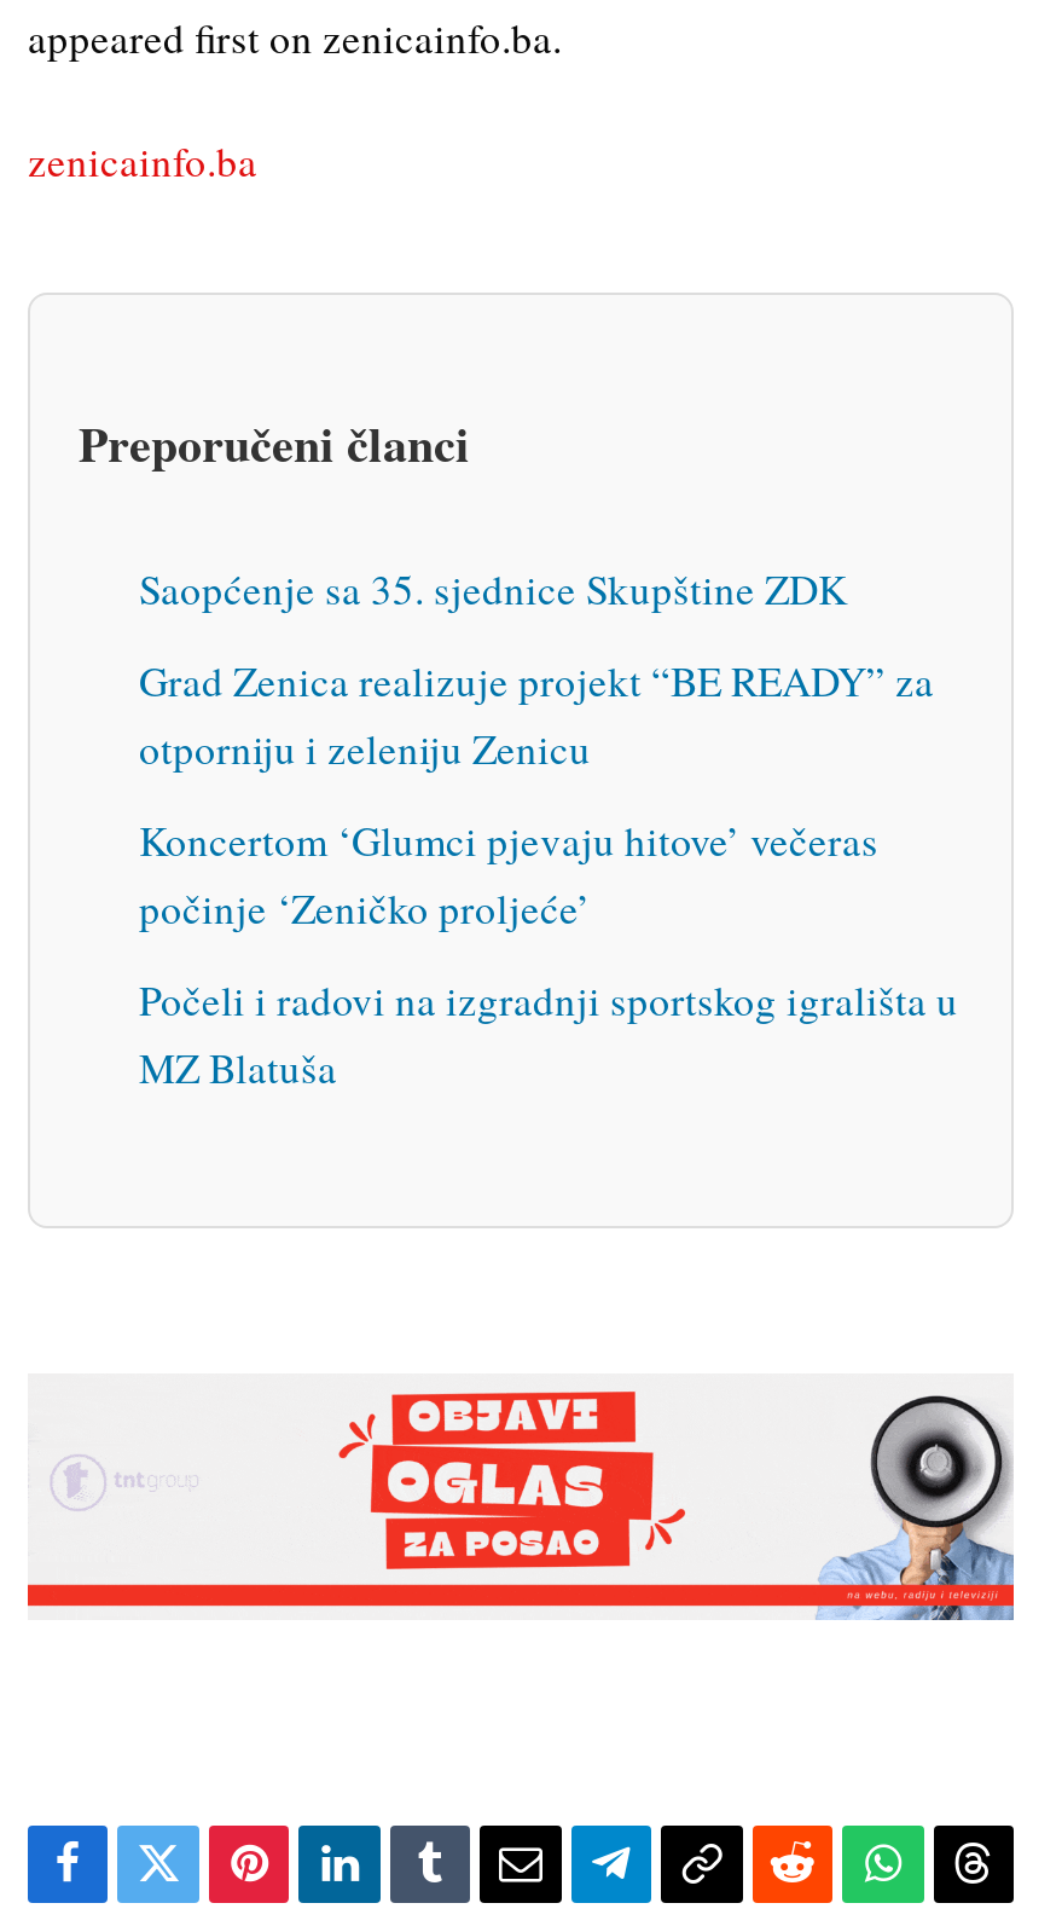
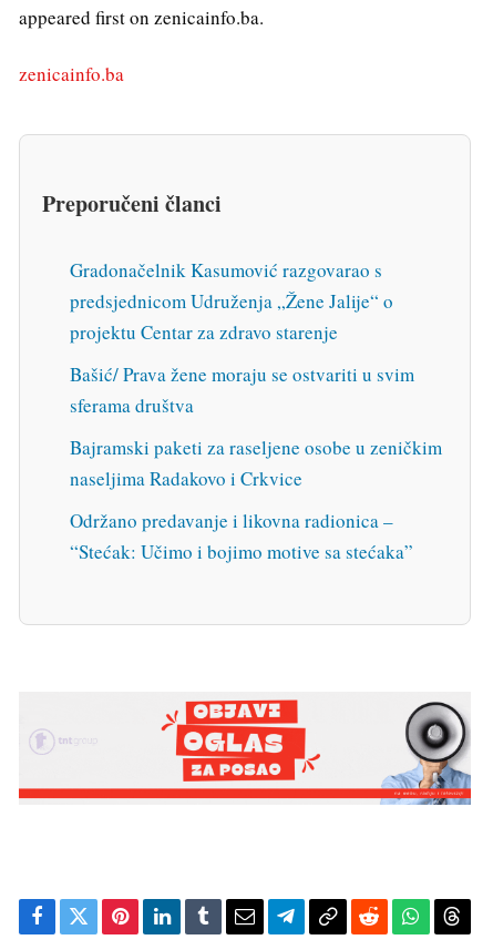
[139,561,847,617] Saopćenje sa 35. sjednice Skupštine ZDK -> [70,257,393,345] Gradonačelnik Kasumović razgovarao s | predsjednicom Udruženja „Žene Jalije“ o | projektu Centar za zdravo starenje
[139,653,934,776] Grad Zenica realizuje projekt “BE READY” za | otporniju i zeleniju Zenicu -> [70,361,414,418] Bašić/ Prava žene moraju se ostvariti u svim | sferama društva
[139,812,878,936] Koncertom ‘Glumci pjevaju hitove’ večeras | počinje ‘Zeničko proljeće’ -> [70,435,442,491] Bajramski paketi za raseljene osobe u zeničkim | naseljima Radakovo i Crkvice
[139,972,958,1095] Počeli i radovi na izgradnji sportskog igrališta u | MZ Blatuša -> [70,508,413,564] Održano predavanje i likovna radionica – | “Stećak: Učimo i bojimo motive sa stećaka”

